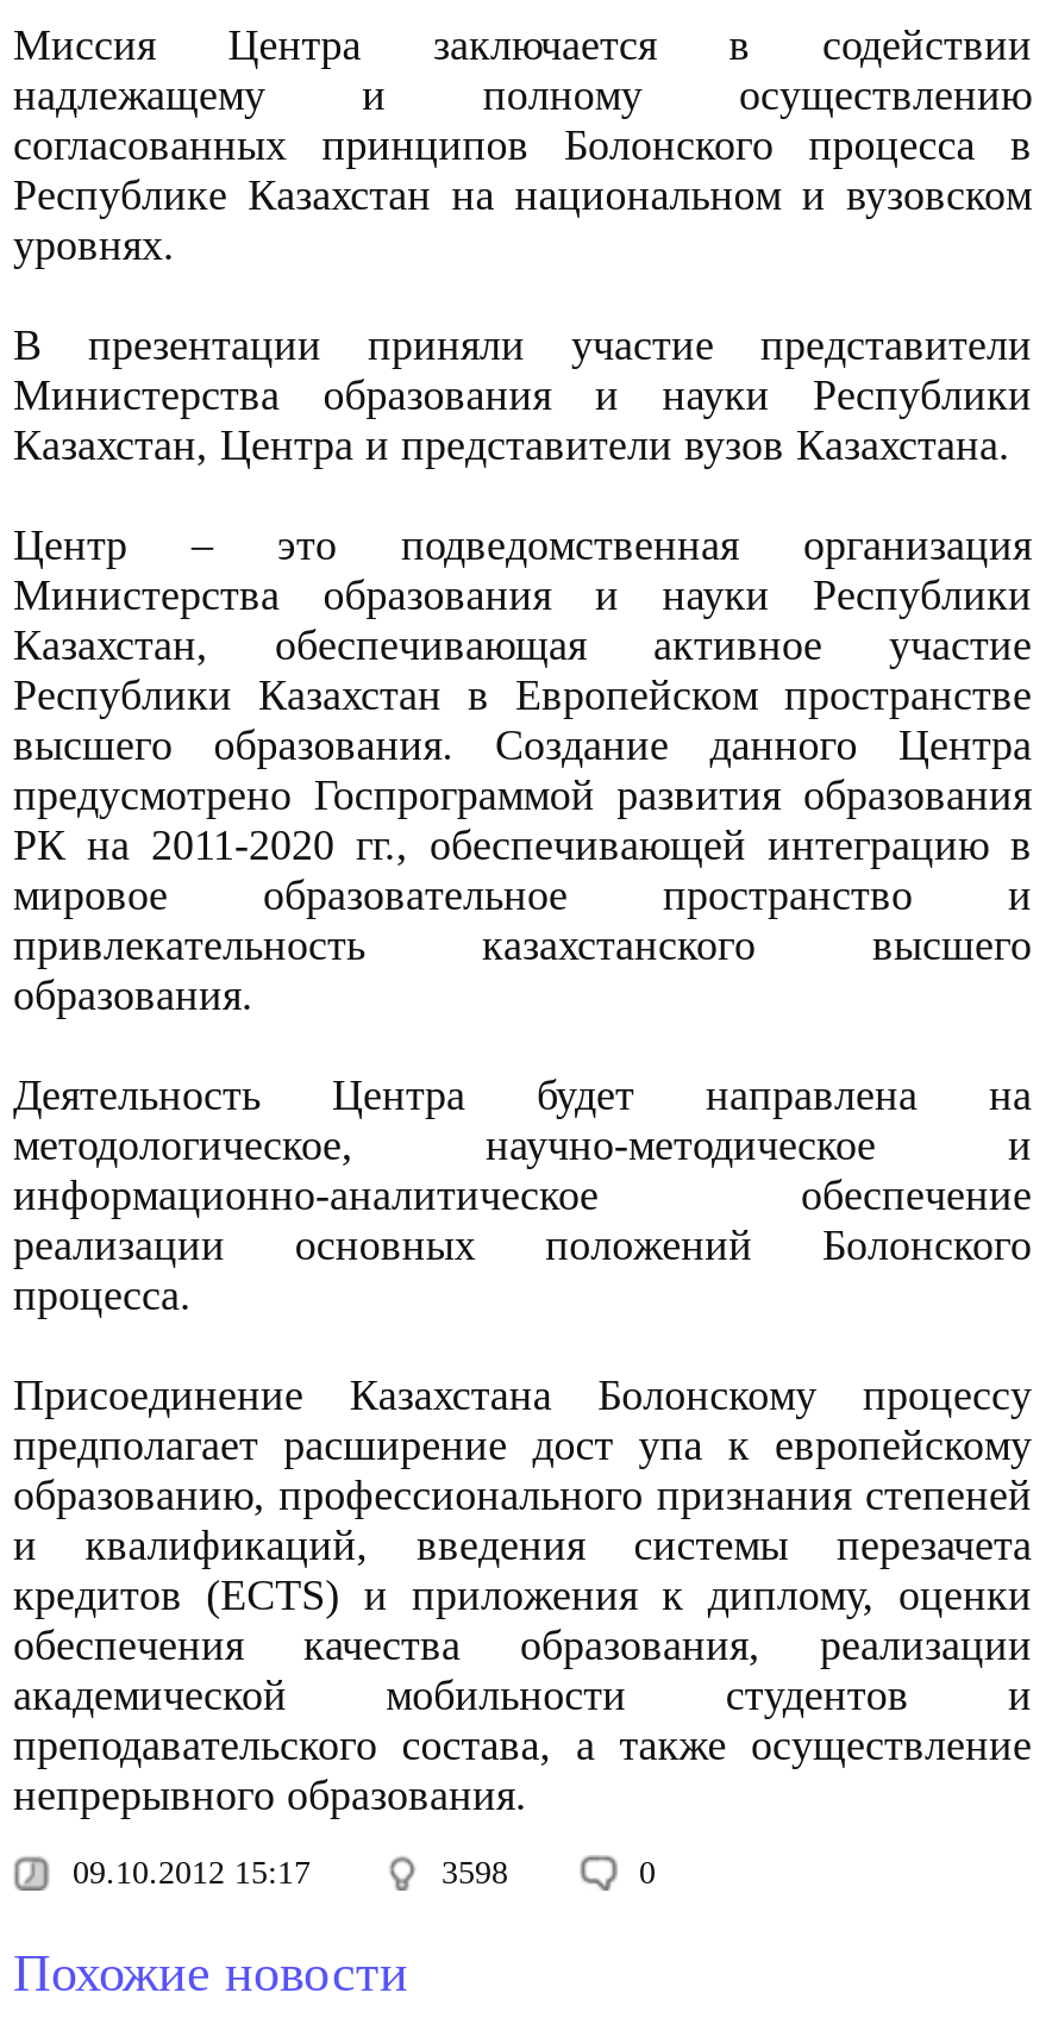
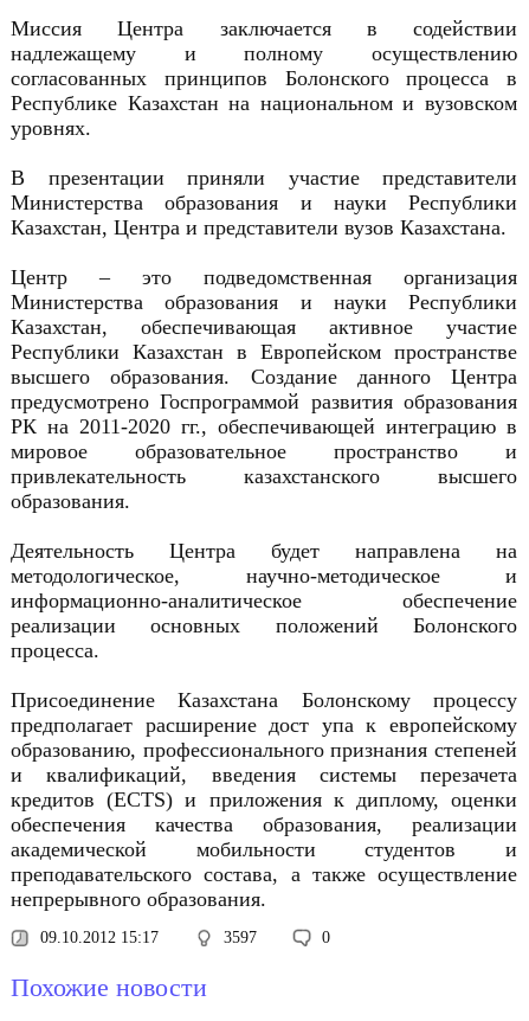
[442,1855,508,1891] 3598 -> [224,929,257,946] 3597

